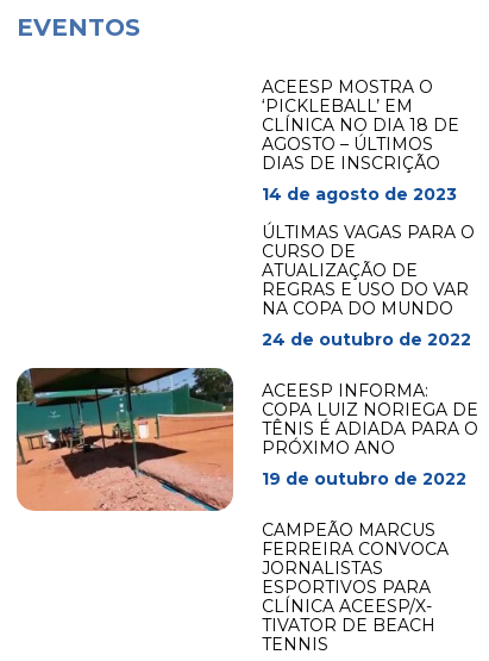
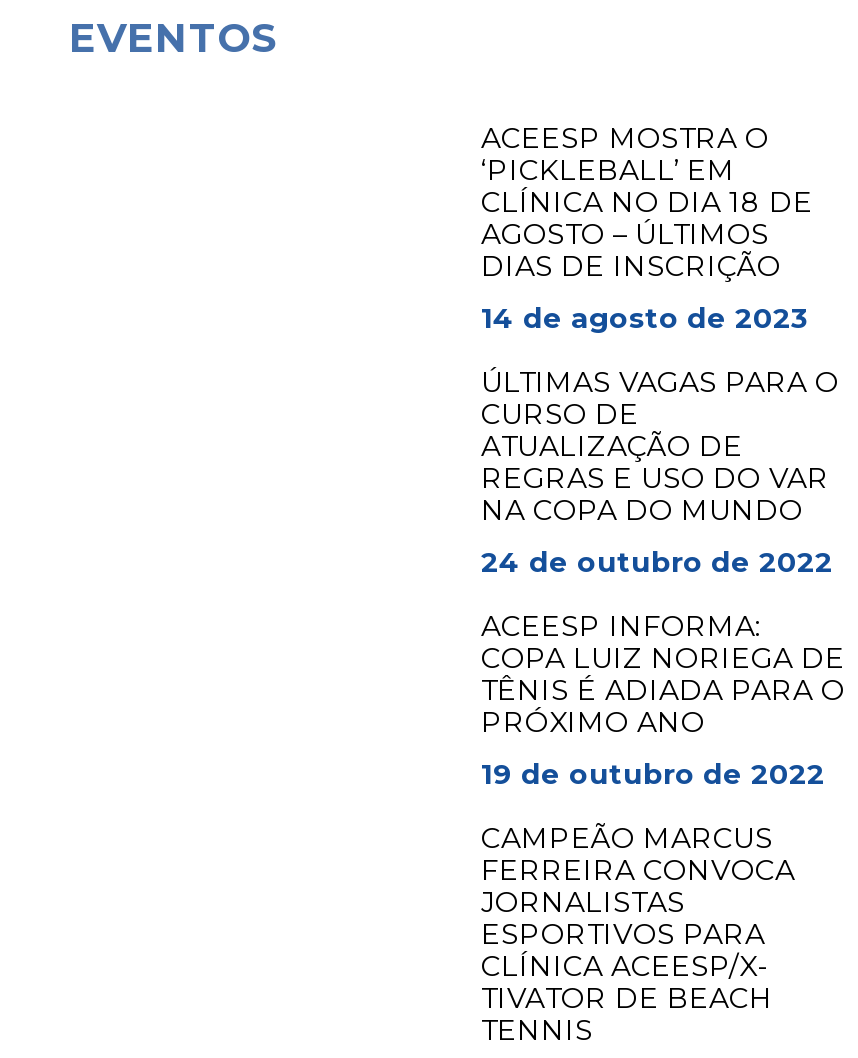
[15,367,234,512] [image] -> none

